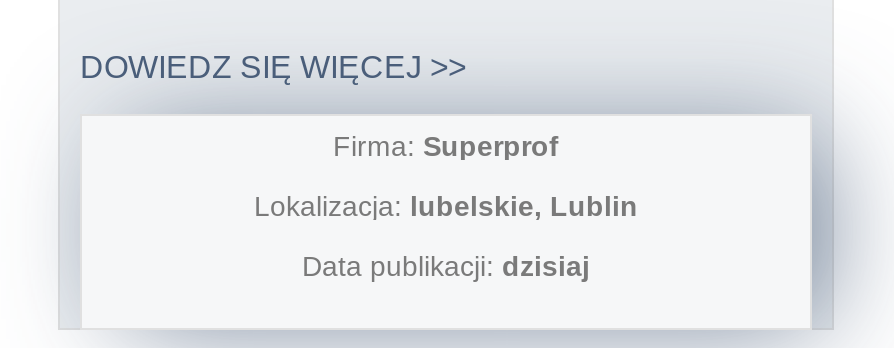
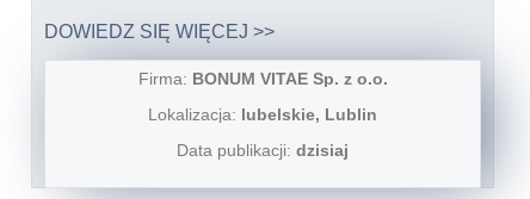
[333,129,559,161] Firma: Superprof -> [138,69,387,88] Firma: BONUM VITAE Sp. z o.o.

